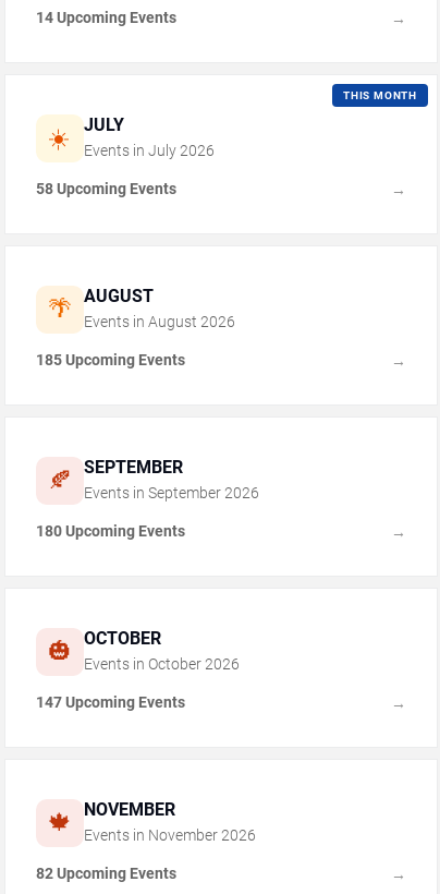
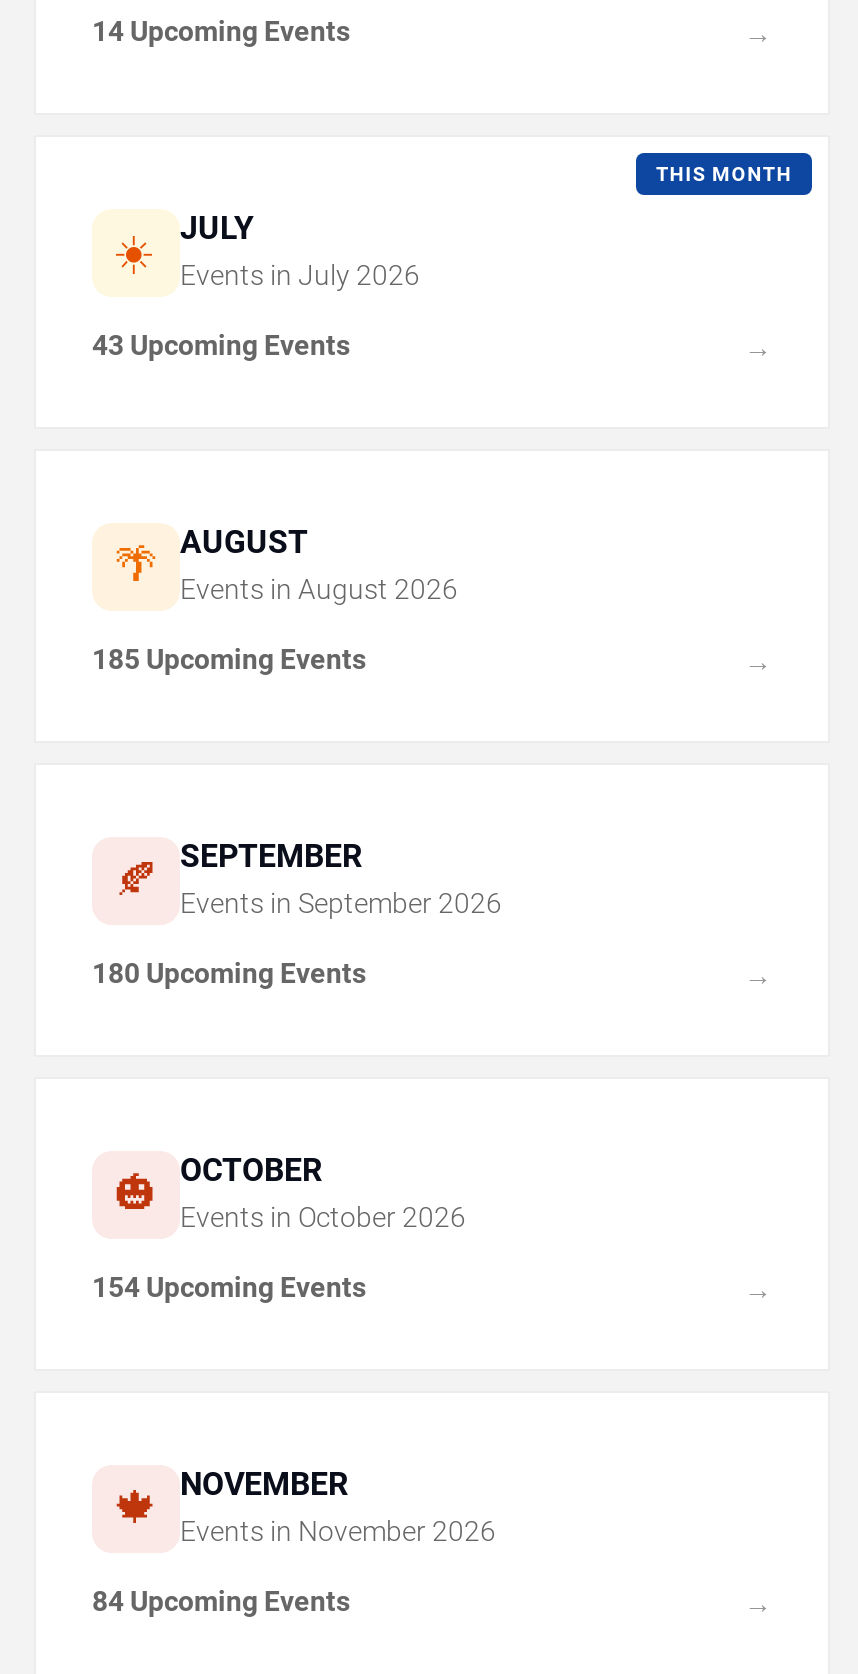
[36,180,176,198] 58 Upcoming Events -> [92,330,350,362] 43 Upcoming Events
[36,694,185,711] 147 Upcoming Events -> [92,1272,366,1304] 154 Upcoming Events
[36,865,176,883] 82 Upcoming Events -> [92,1586,350,1618] 84 Upcoming Events

